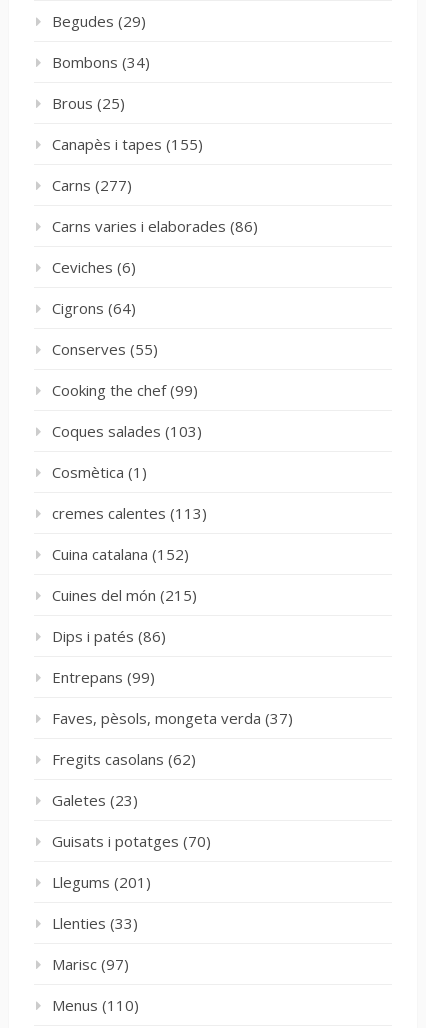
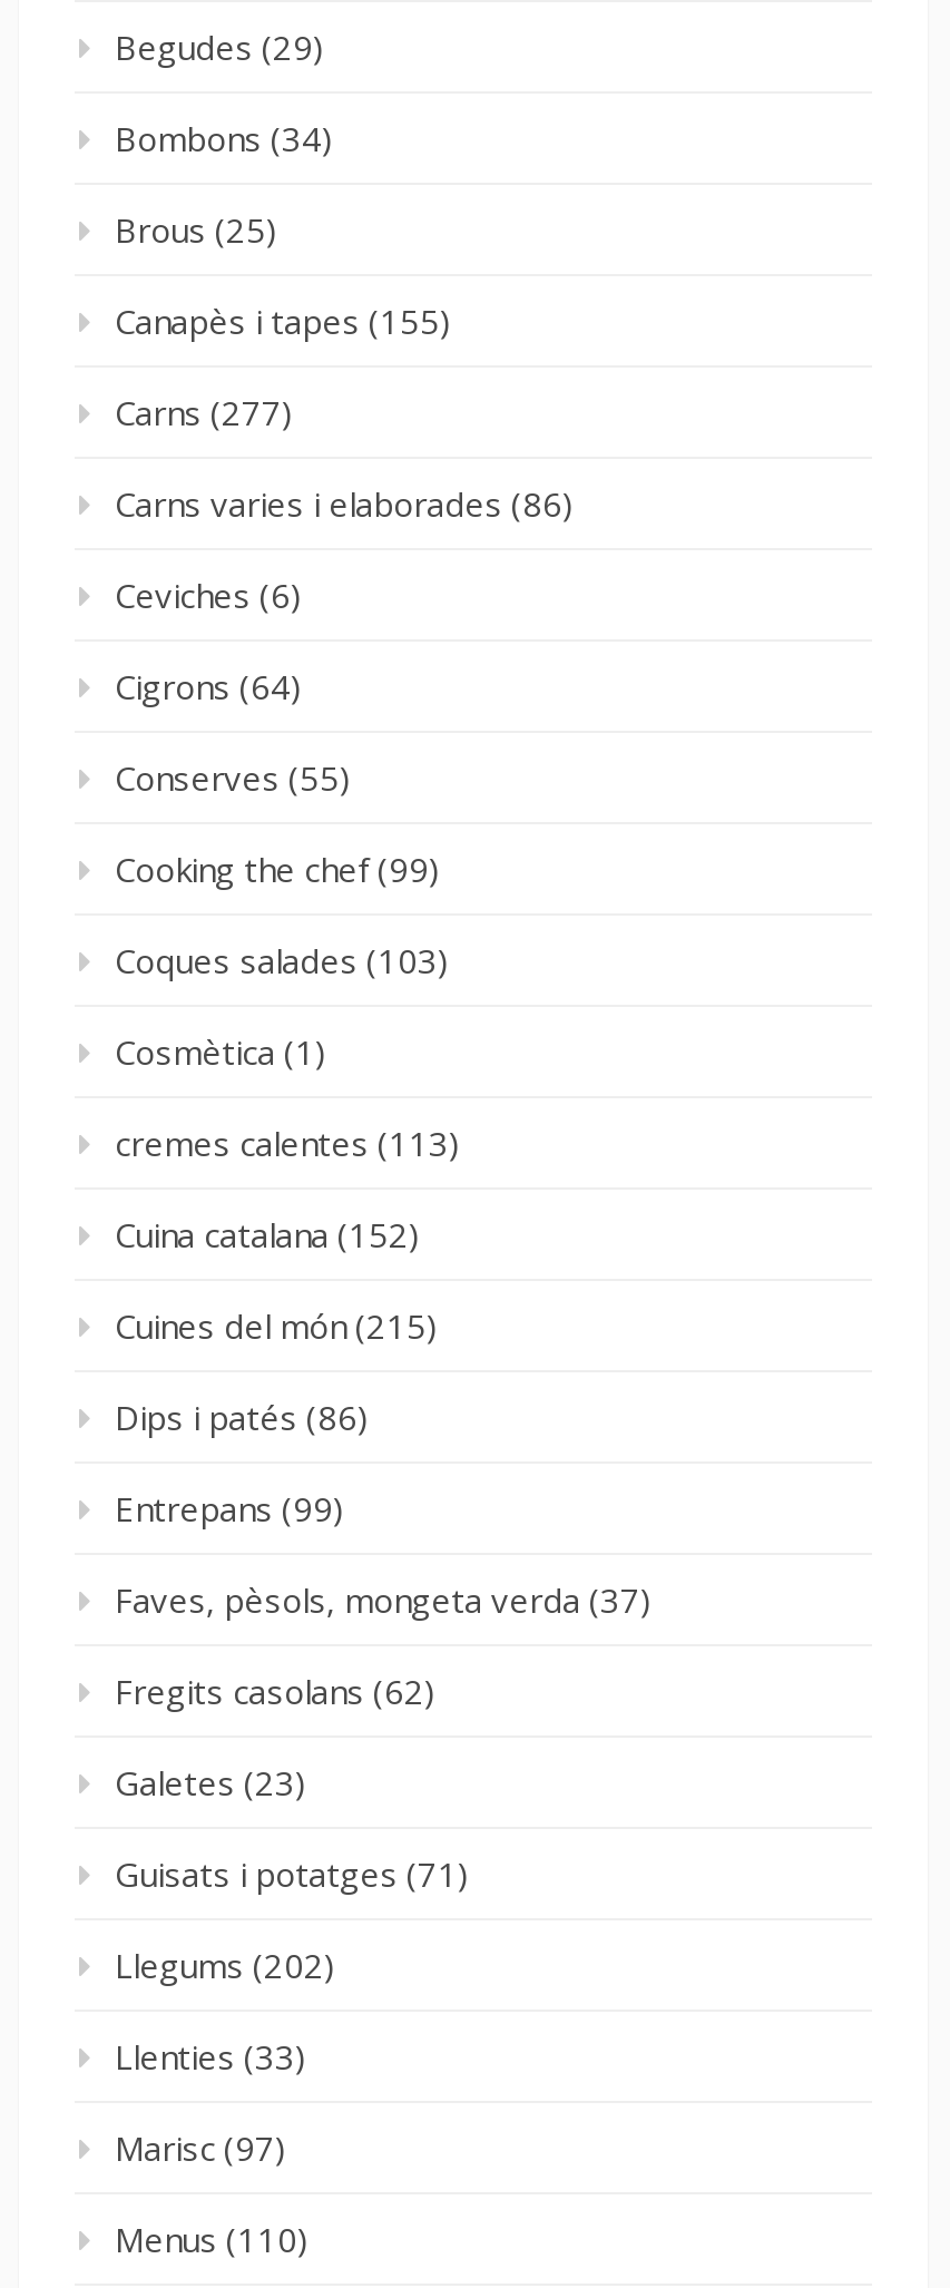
[52,831,211,851] Guisats i potatges (70) -> [115,1851,469,1896] Guisats i potatges (71)
[52,872,151,892] Llegums (201) -> [115,1943,335,1987] Llegums (202)

